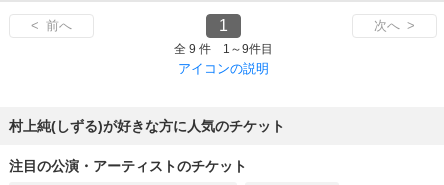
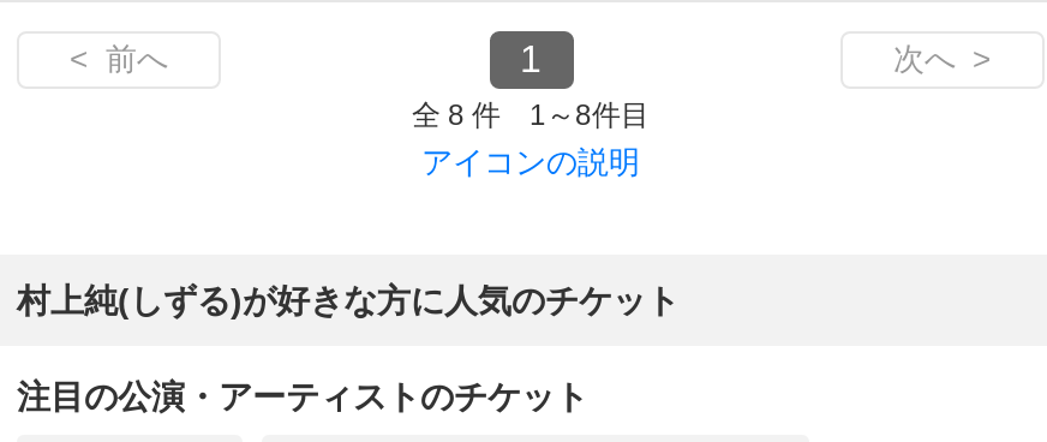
[173,42,272,56] 全 9 件 1～9件目 -> [412,98,650,132] 全 8 件 1～8件目

